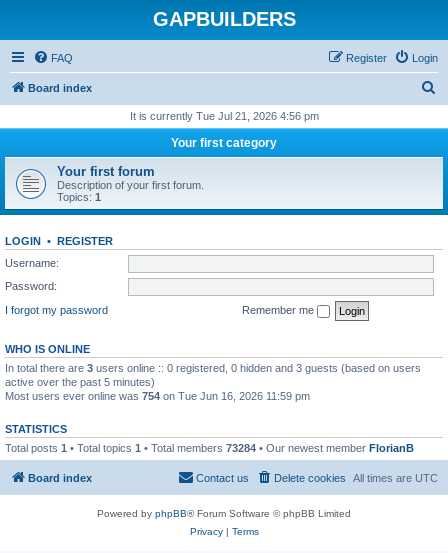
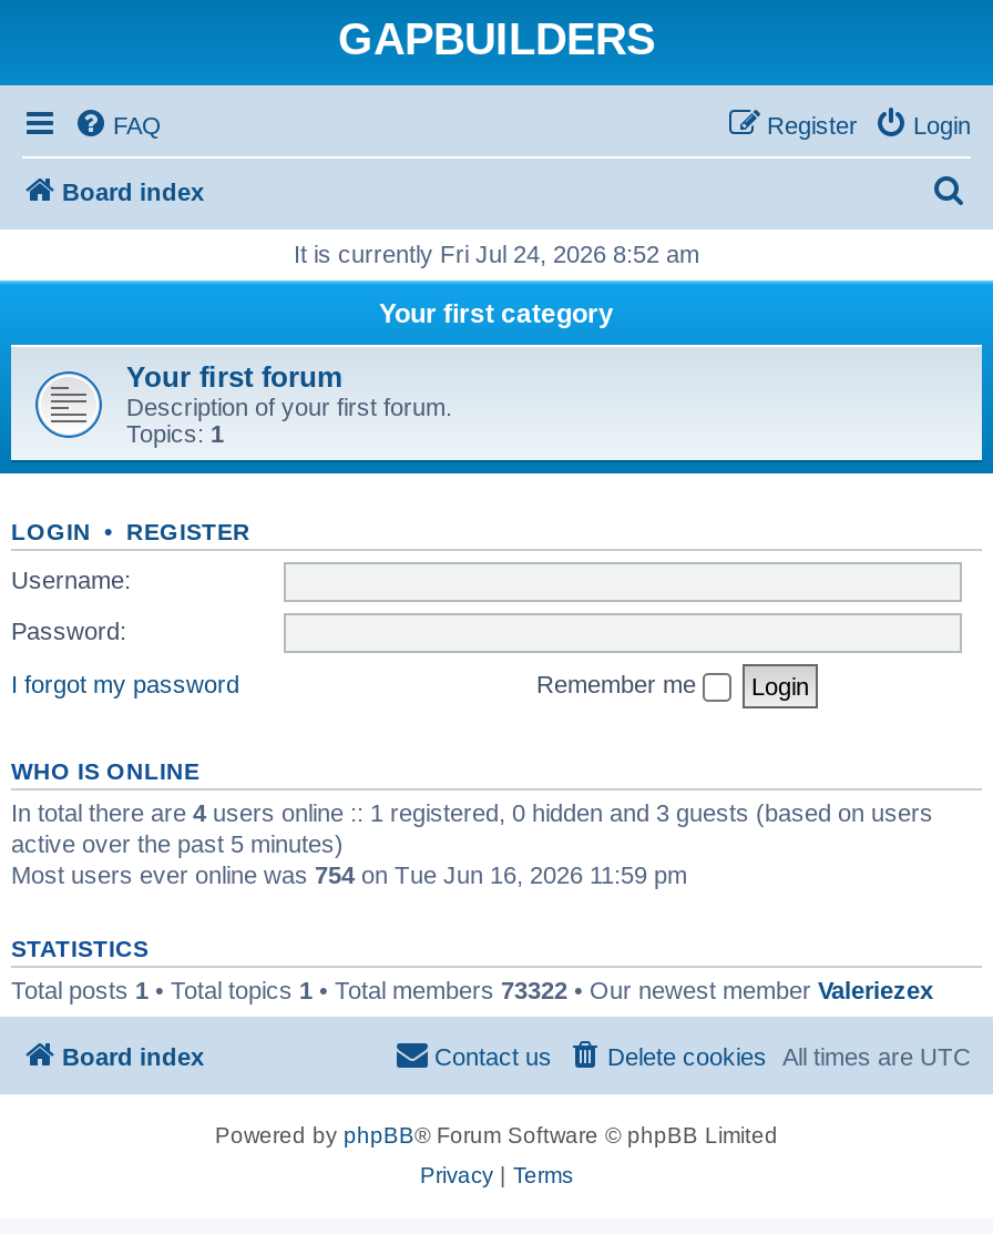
[129,110,318,122] It is currently Tue Jul 21, 2026 4:56 pm -> [294,241,699,267] It is currently Fri Jul 24, 2026 8:52 am
[5,361,421,373] In total there are 3 users online :: 0 registered, 0 hidden and 3 guests (based on users -> [11,798,933,825] In total there are 4 users online :: 1 registered, 0 hidden and 3 guests (based on users
[5,441,414,453] Total posts 1 • Total topics 1 • Total members 73284 • Our newest member FlorianB -> [11,976,933,1002] Total posts 1 • Total topics 1 • Total members 73322 • Our newest member Valeriezex

